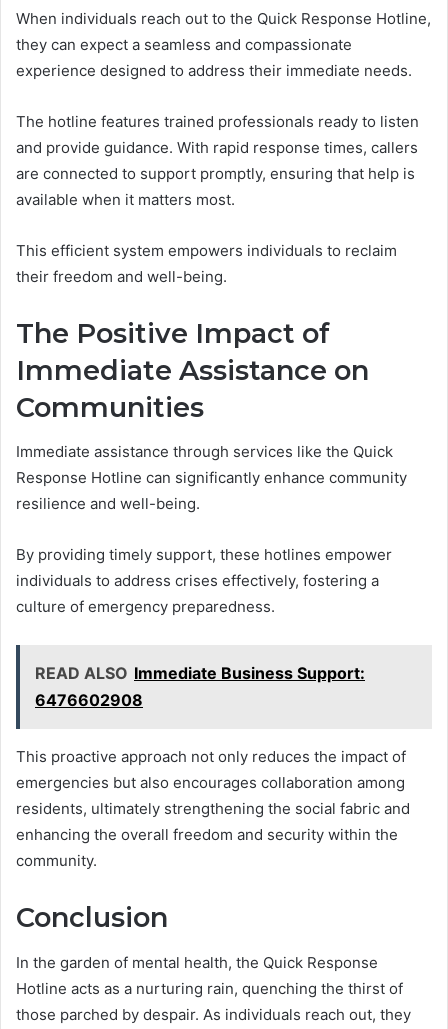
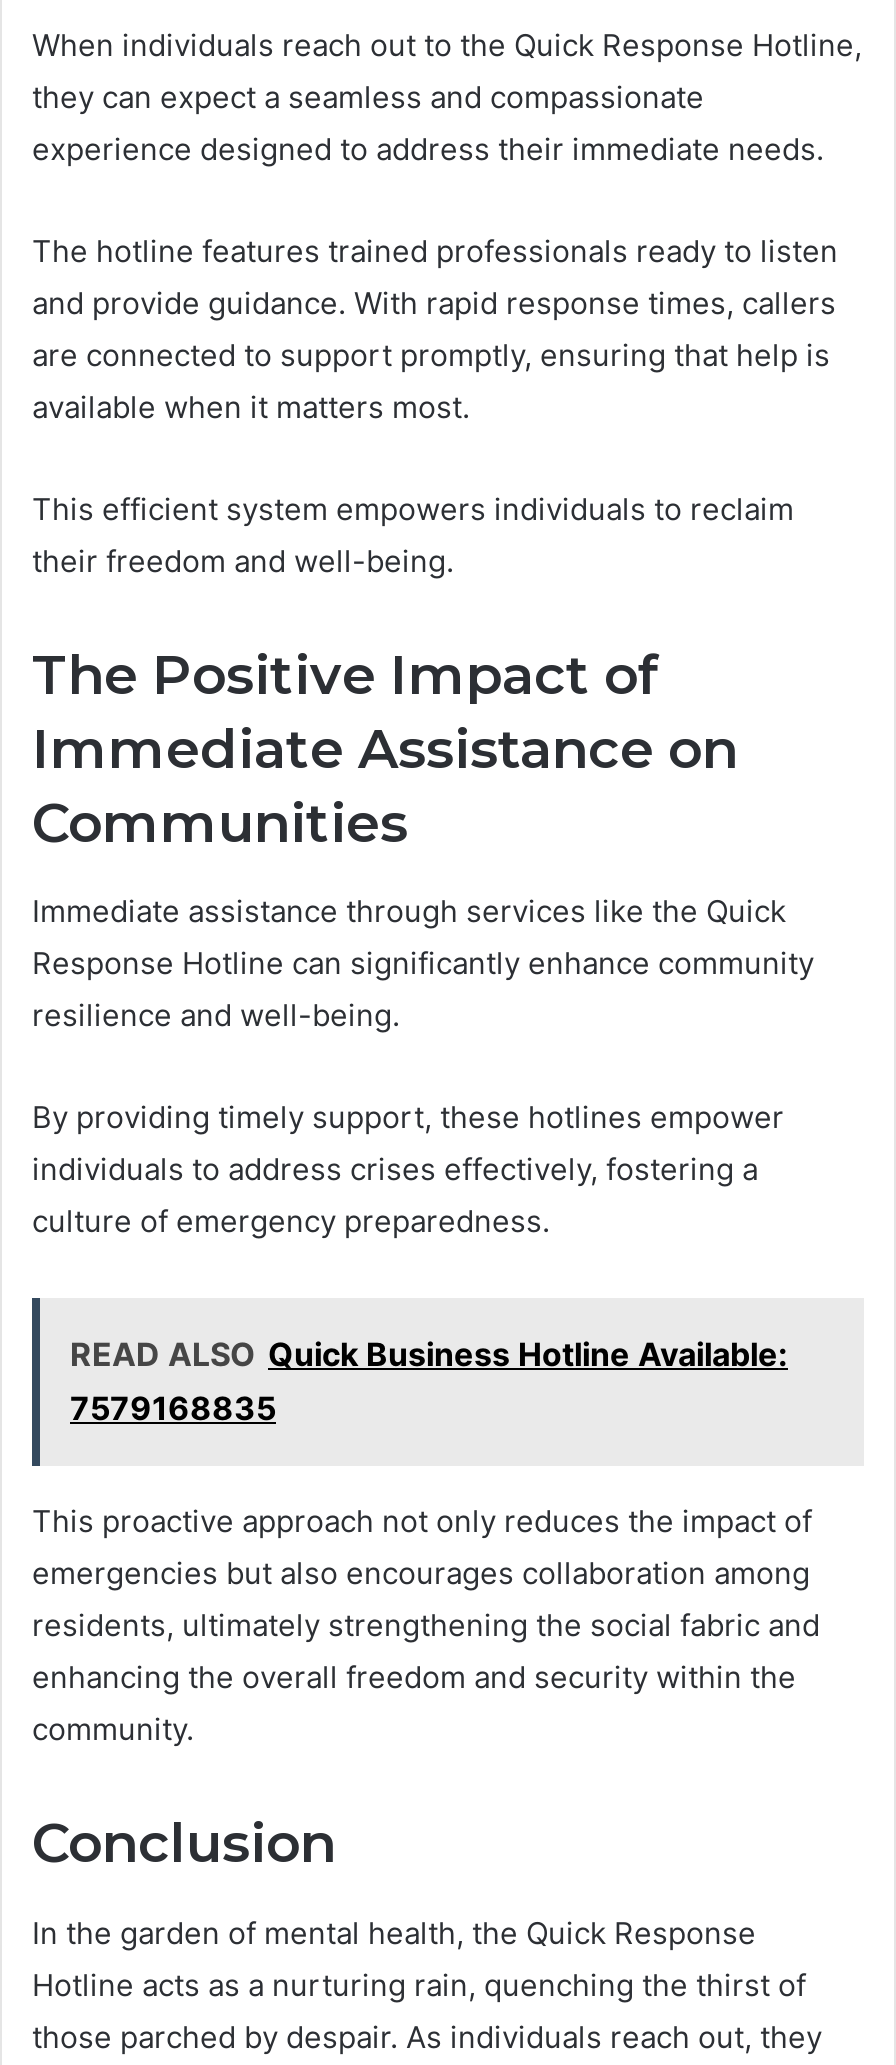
[35,663,365,710] READ ALSO Immediate Business Support: | 6476602908 -> [70,1334,788,1428] READ ALSO Quick Business Hotline Available: | 7579168835

